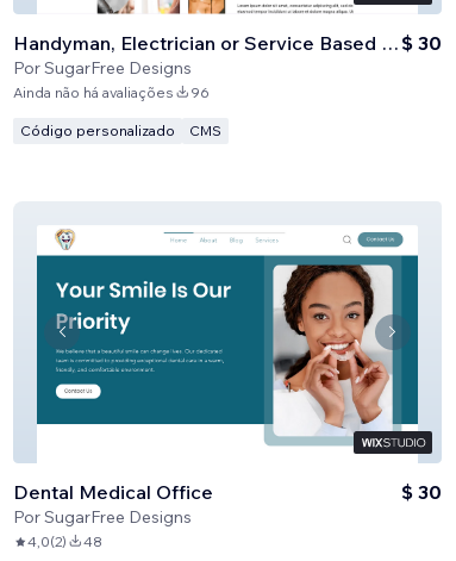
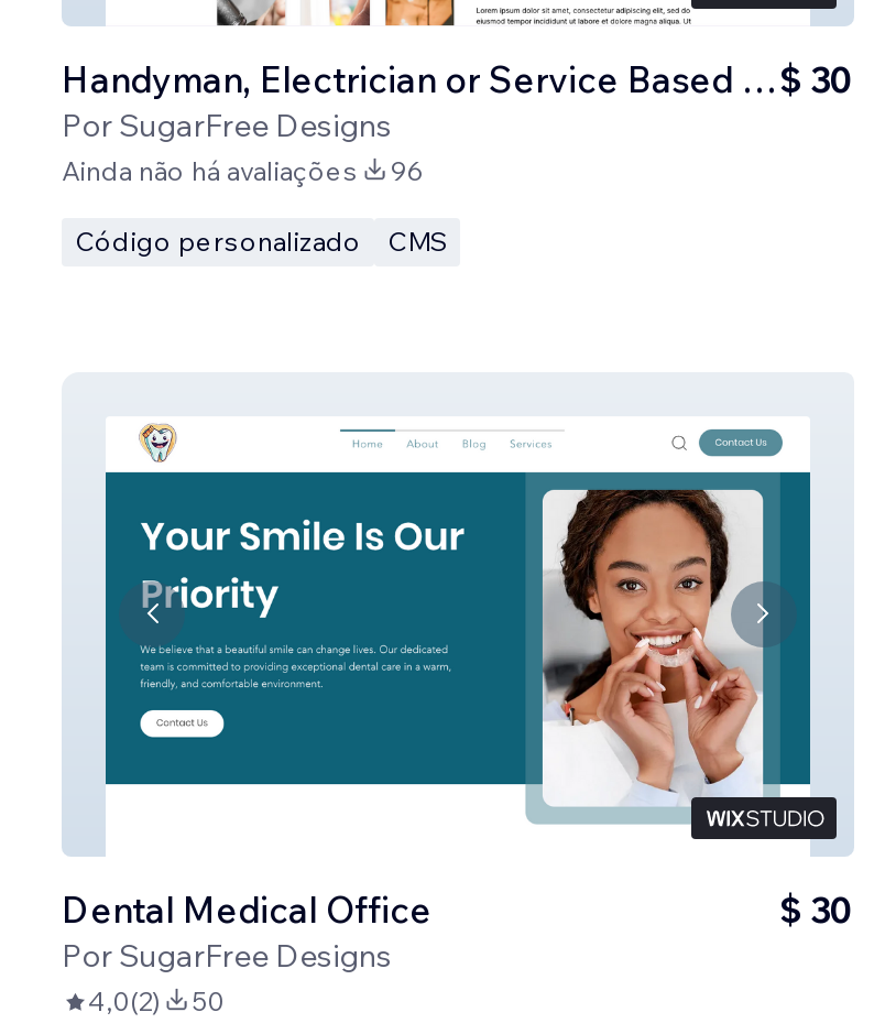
[27,532,102,550] 4,0(2) 48 -> [88,984,225,1017] 4,0(2) 50

